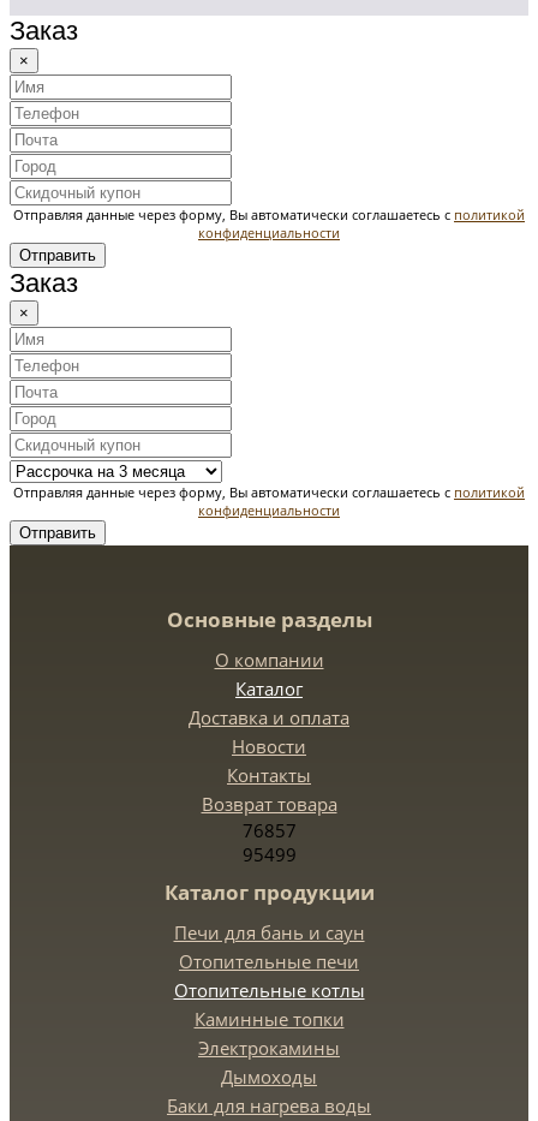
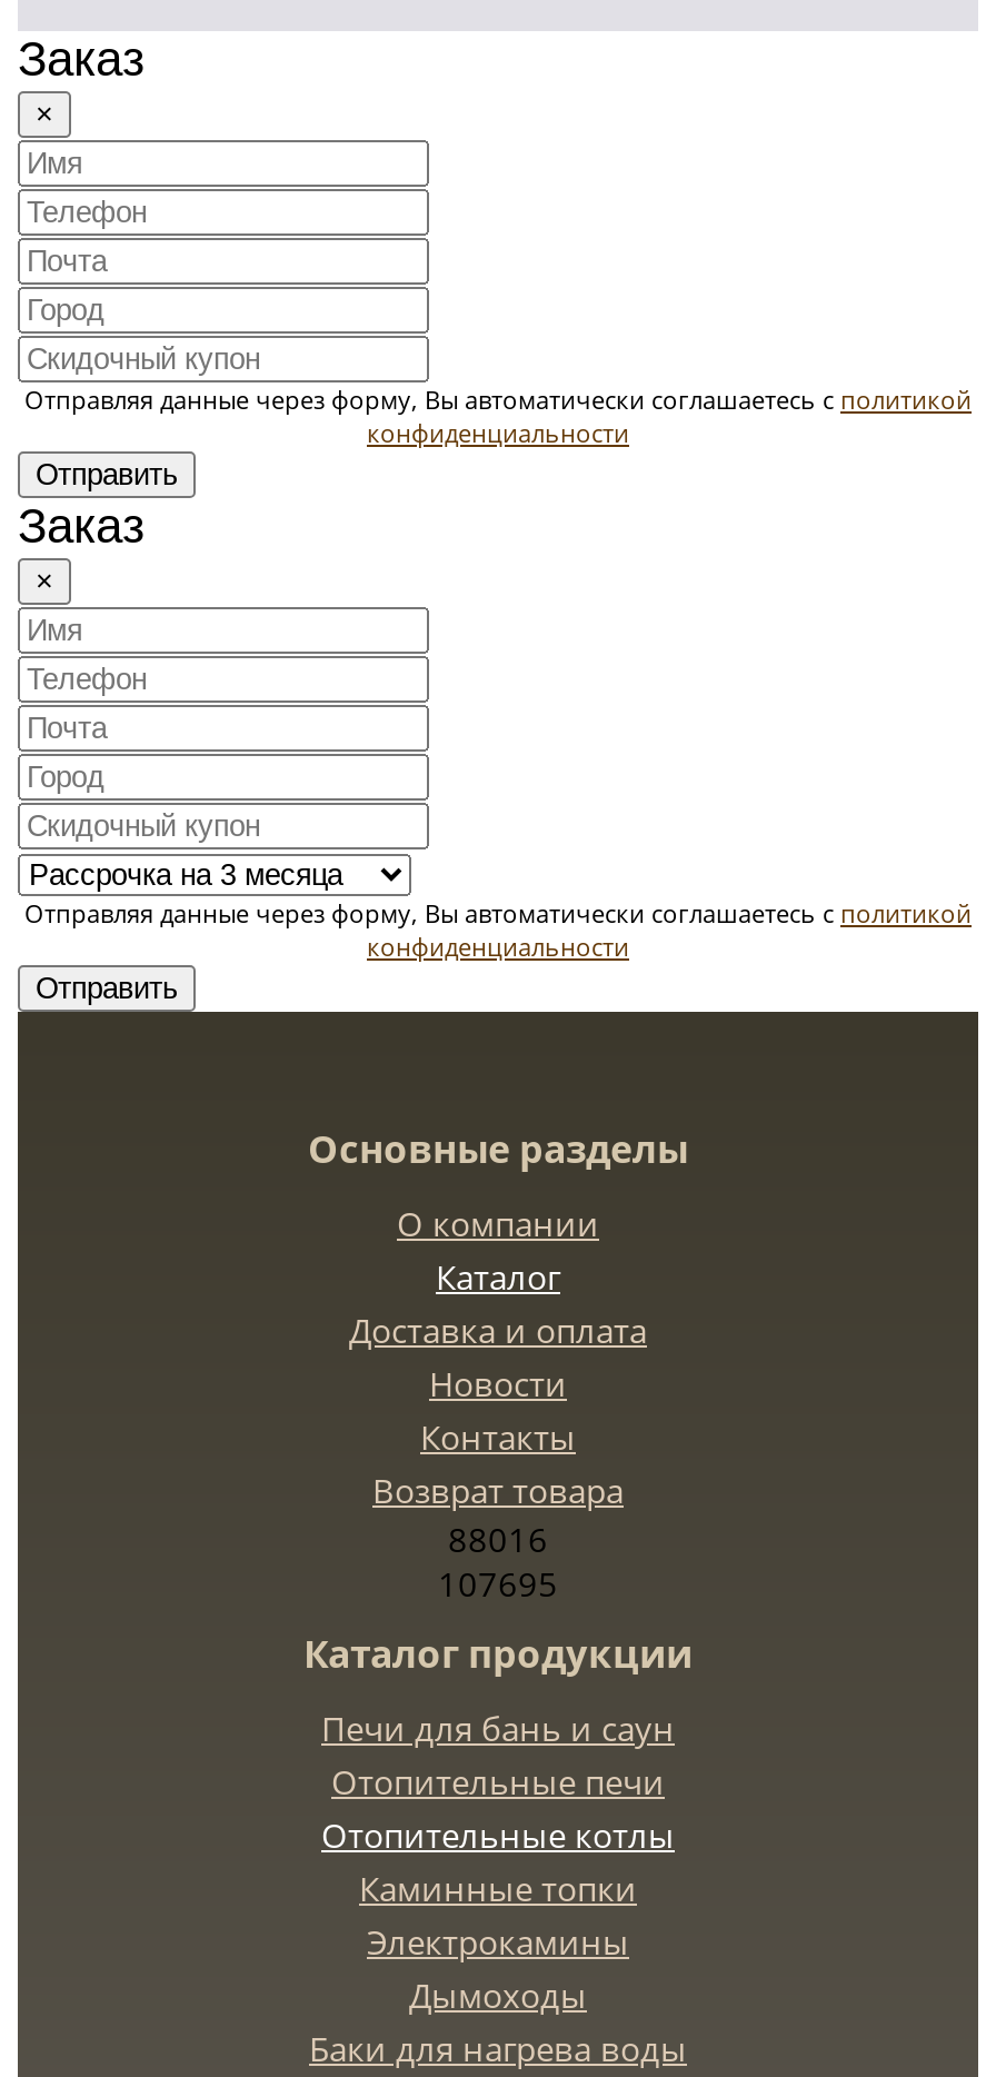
[242,818,296,842] 76857 -> [448,1517,548,1561] 88016
[242,842,296,866] 95499 -> [438,1561,558,1606] 107695

